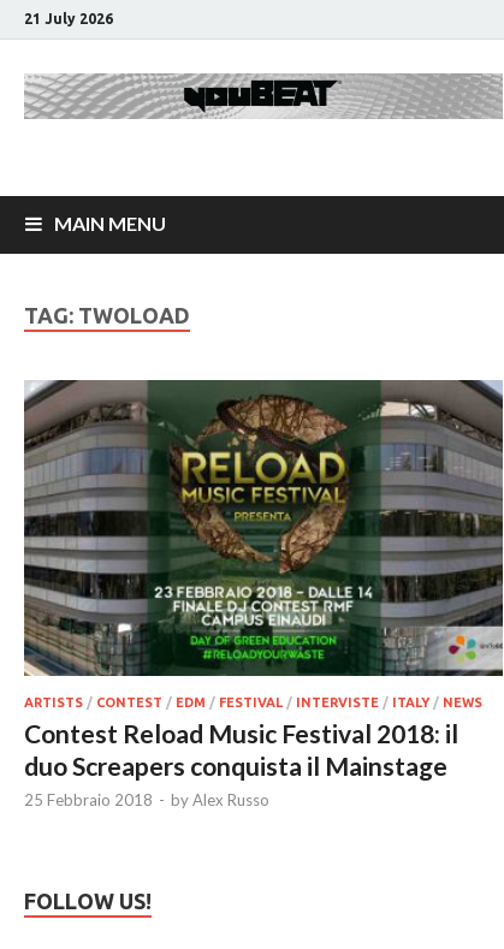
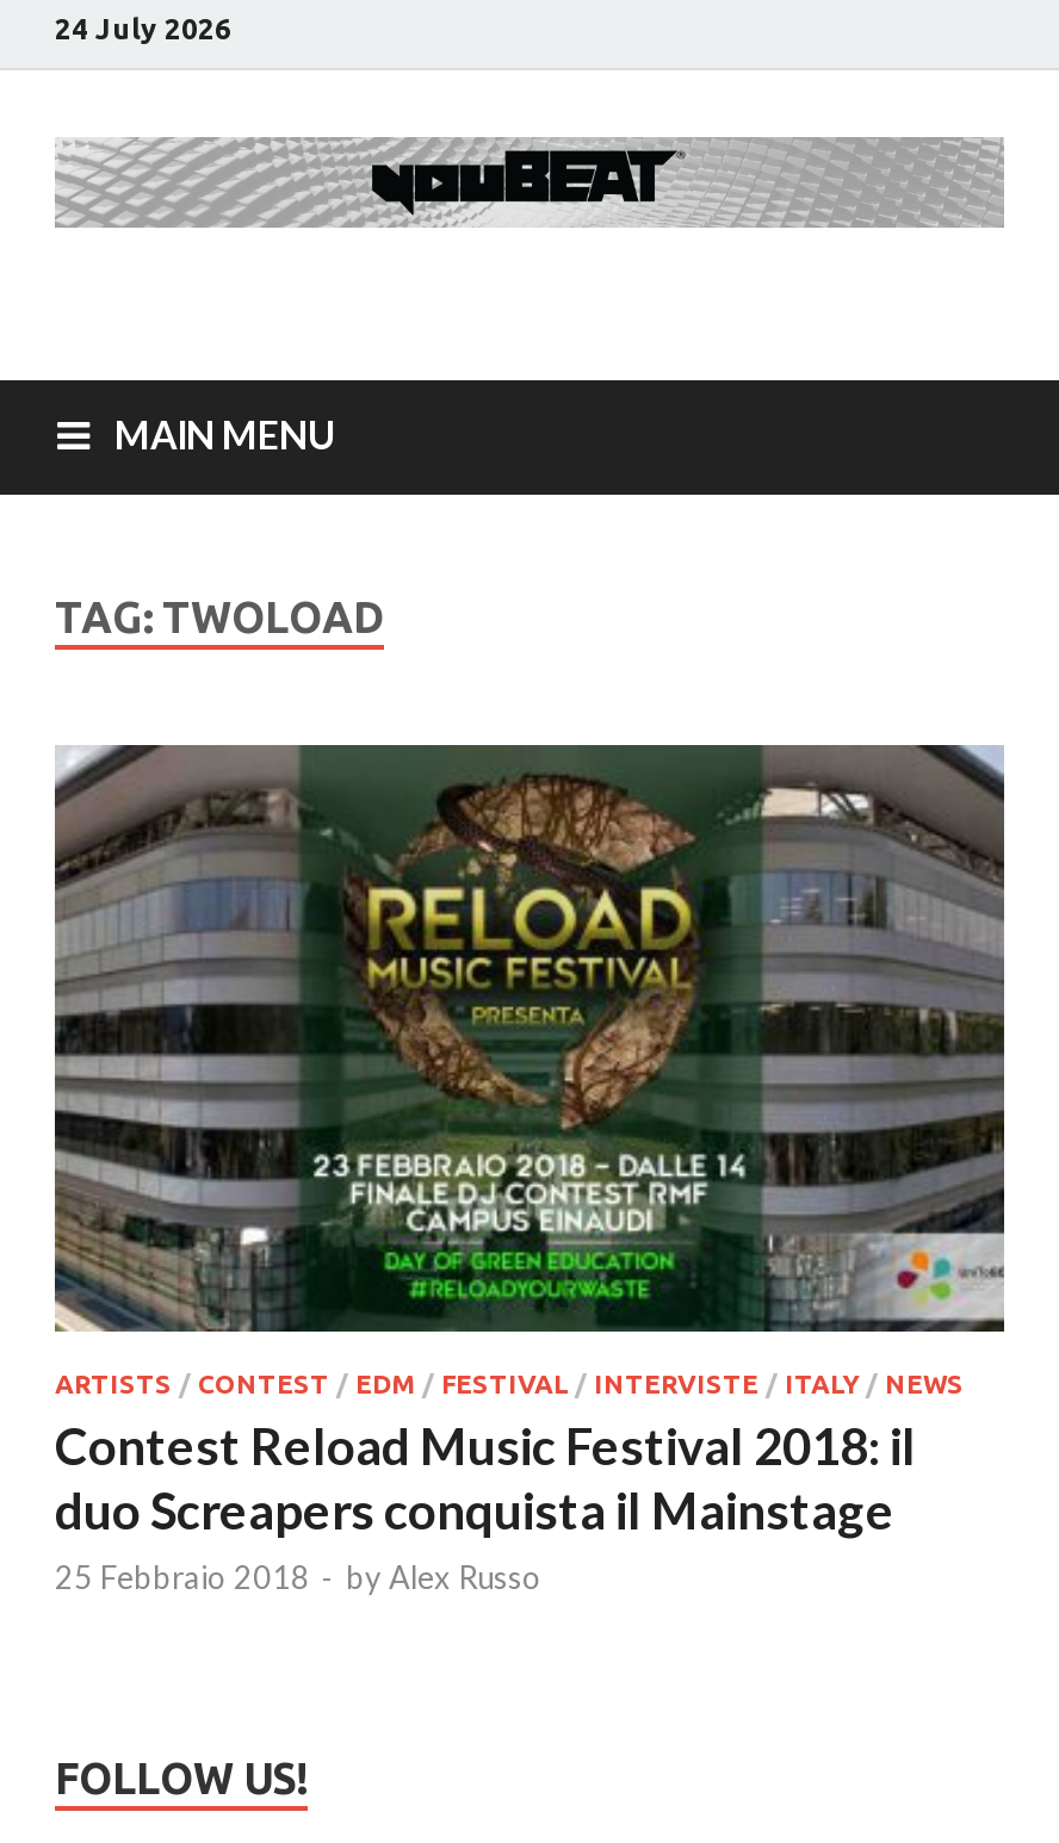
[24,10,113,26] 21 July 2026 -> [55,12,231,43] 24 July 2026

